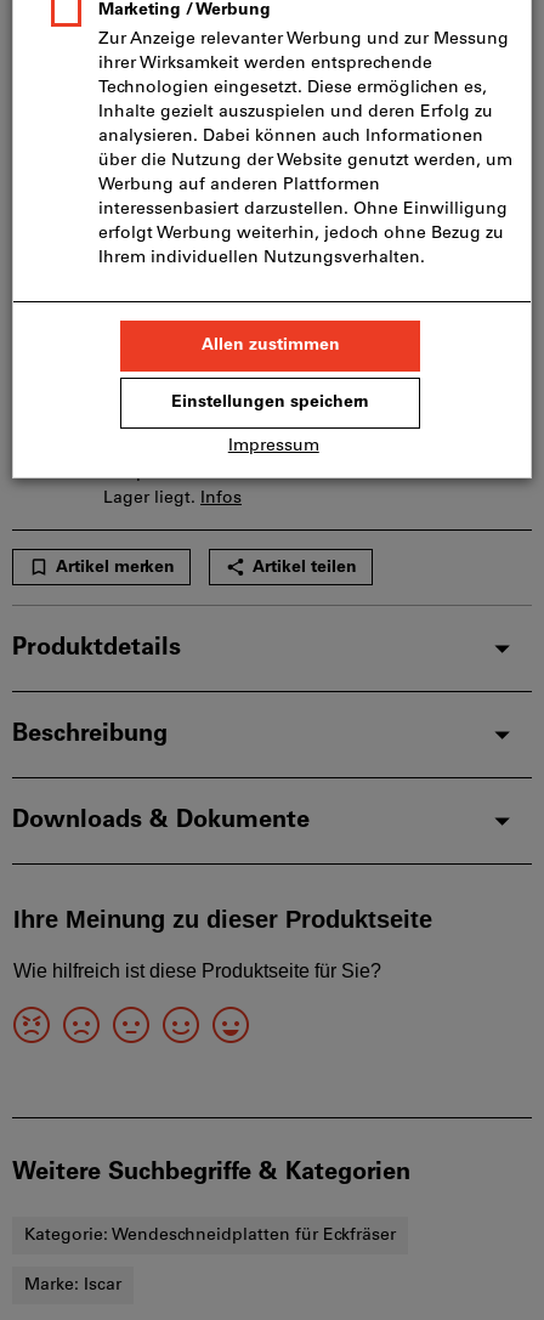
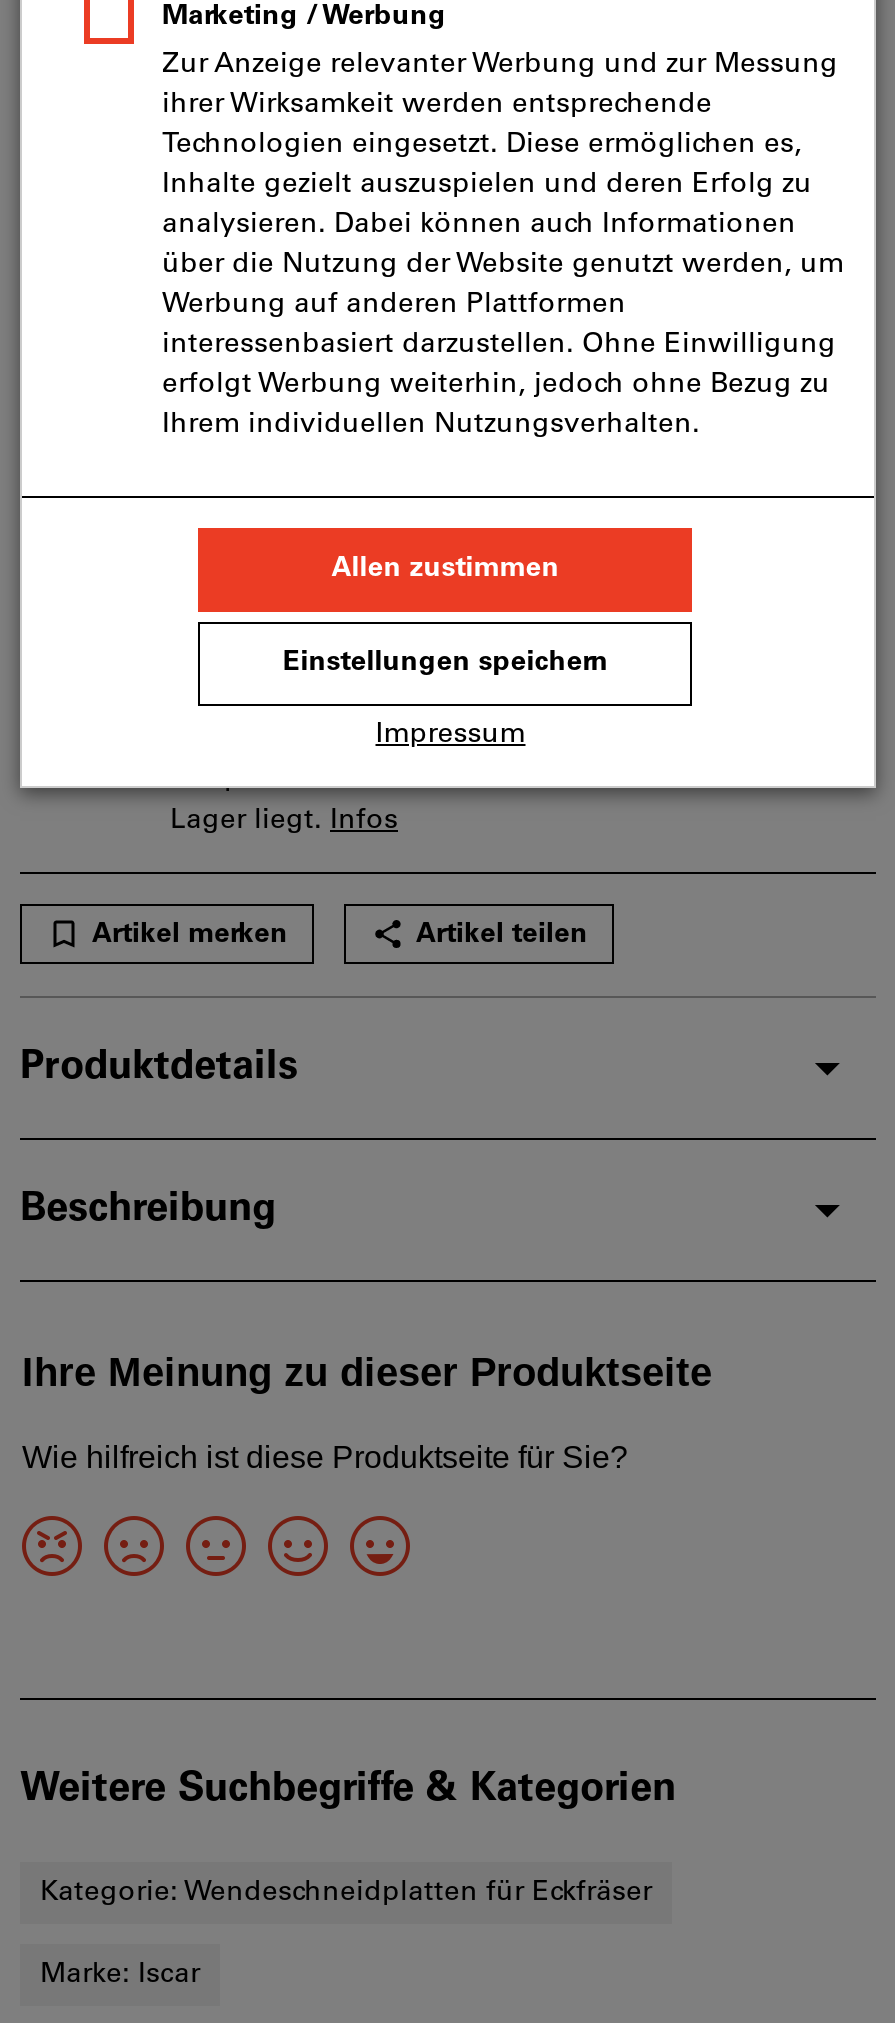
[12,809,310,833] Downloads & Dokumente -> none

